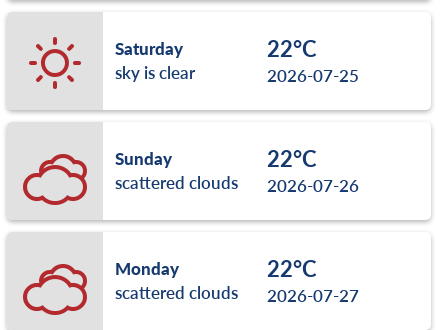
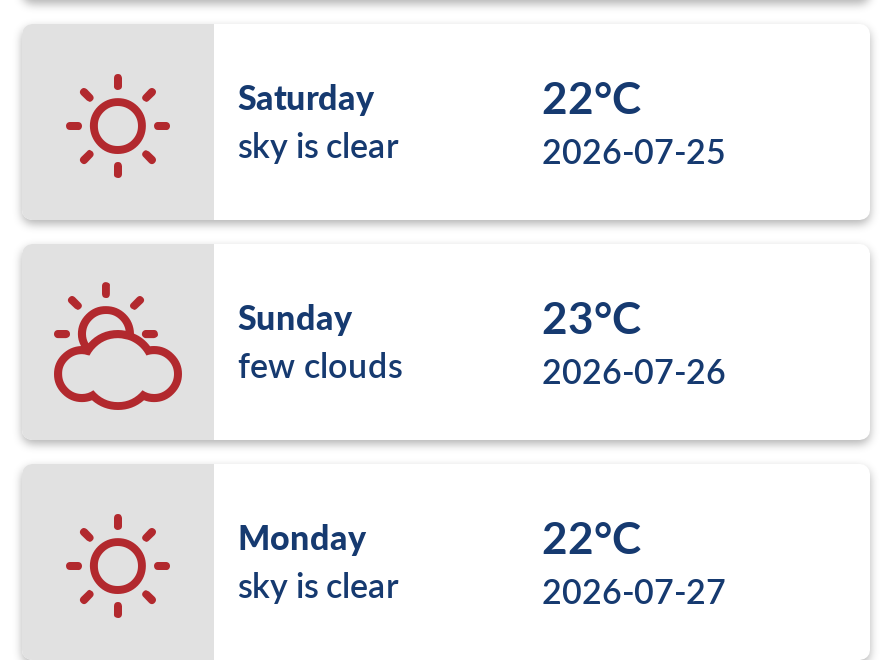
[23,141,238,193] [image] | scattered clouds -> [52,280,402,386] [image] | few clouds
[267,145,317,172] 22°C -> [542,290,642,344] 23°C
[22,257,238,316] [image] | scattered clouds -> [54,512,398,630] [image] | sky is clear

